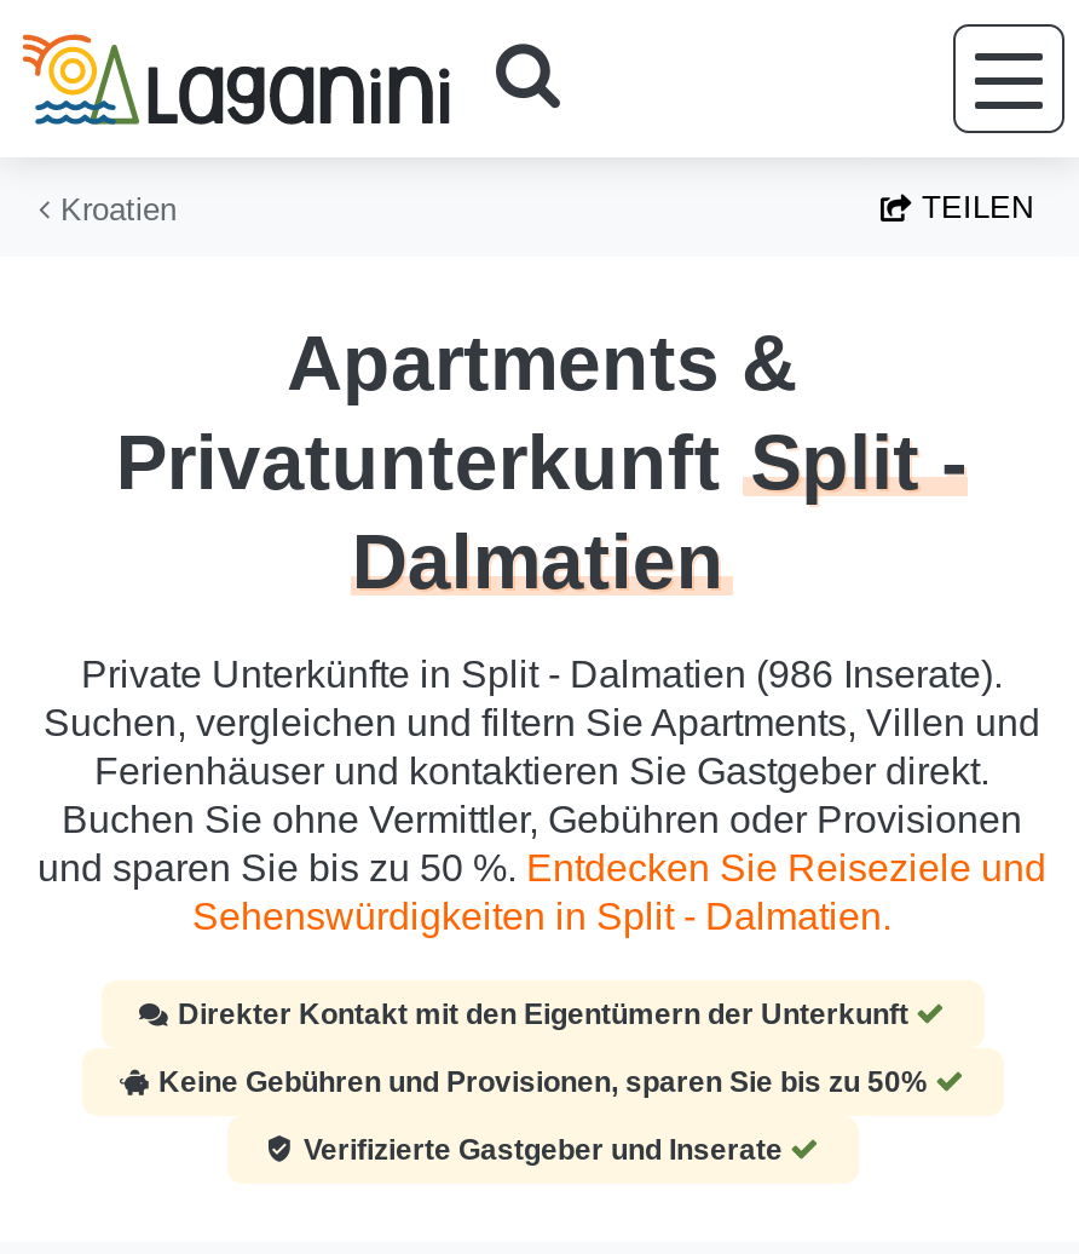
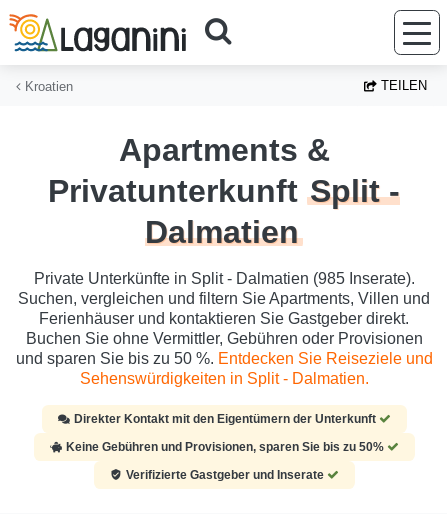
[81,654,1003,695] Private Unterkünfte in Split - Dalmatien (986 Inserate). -> [33,270,414,287] Private Unterkünfte in Split - Dalmatien (985 Inserate).

